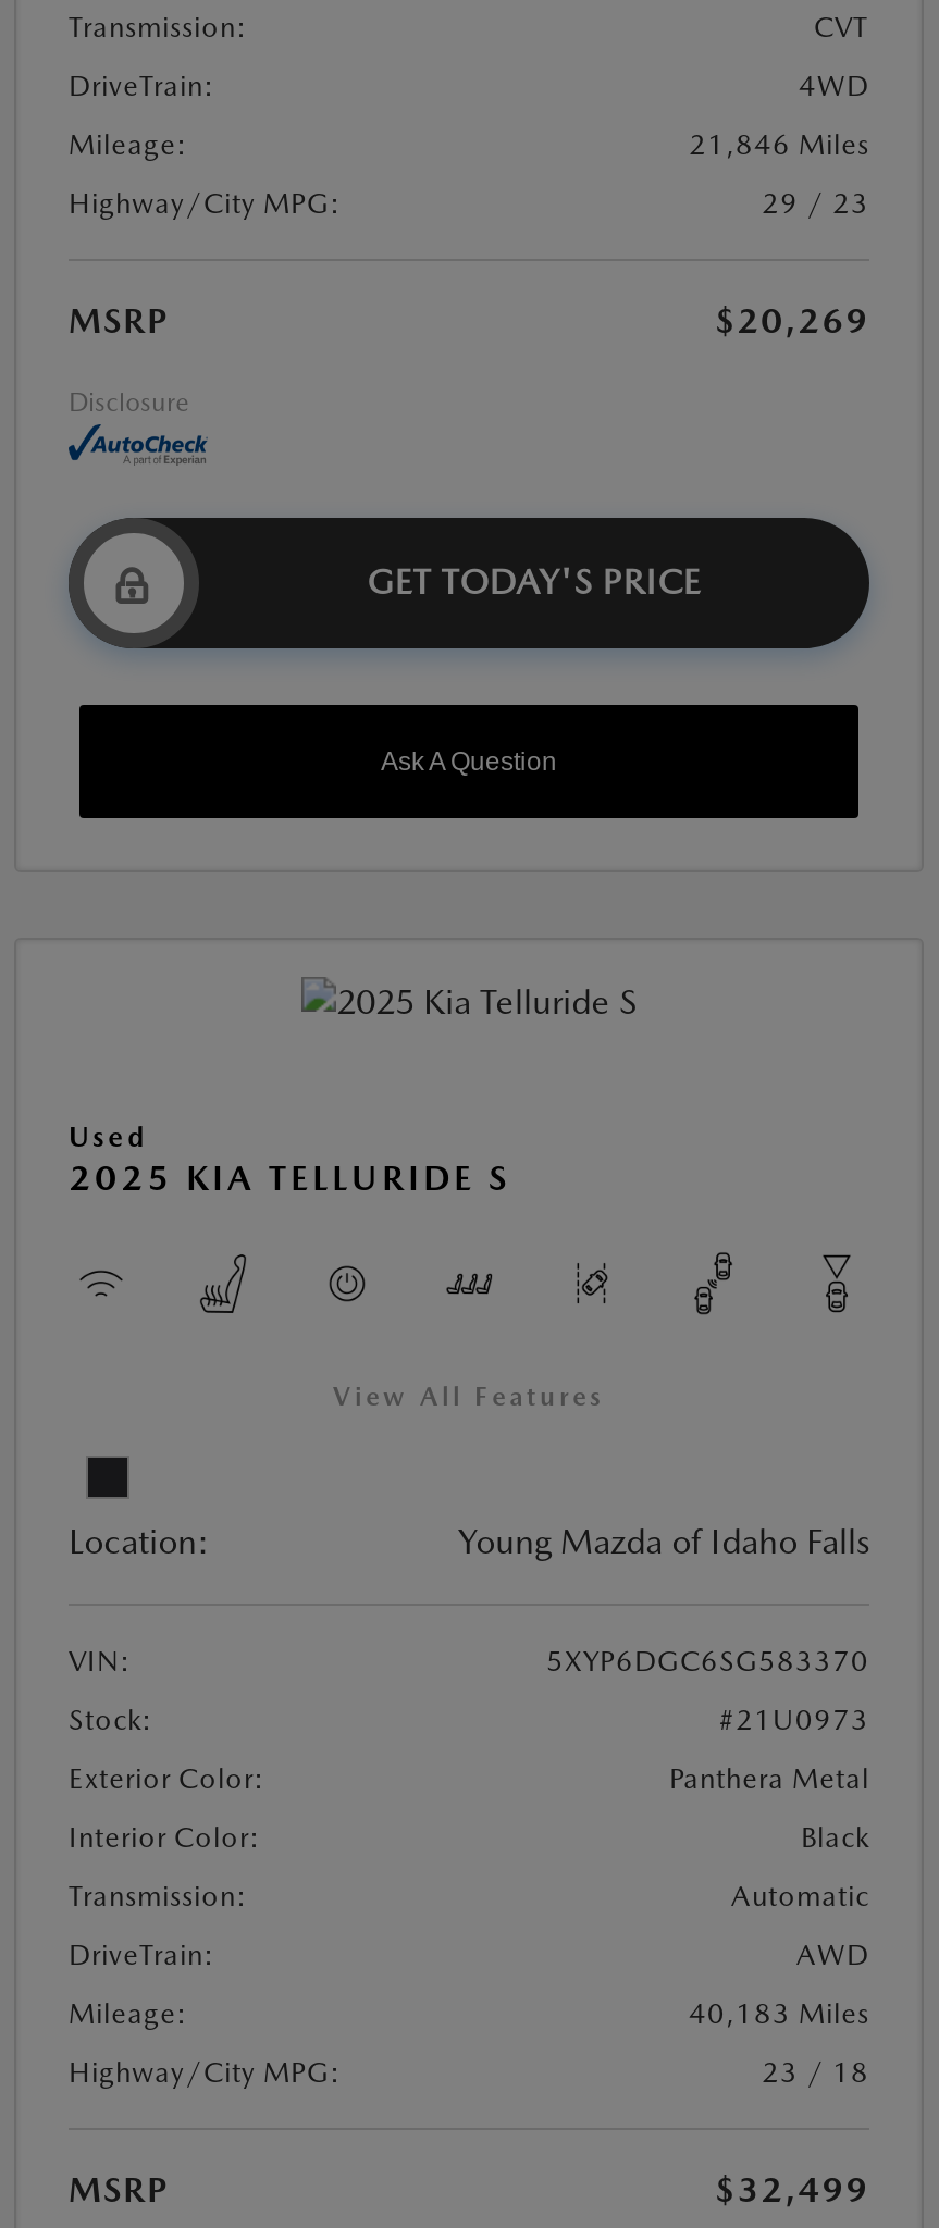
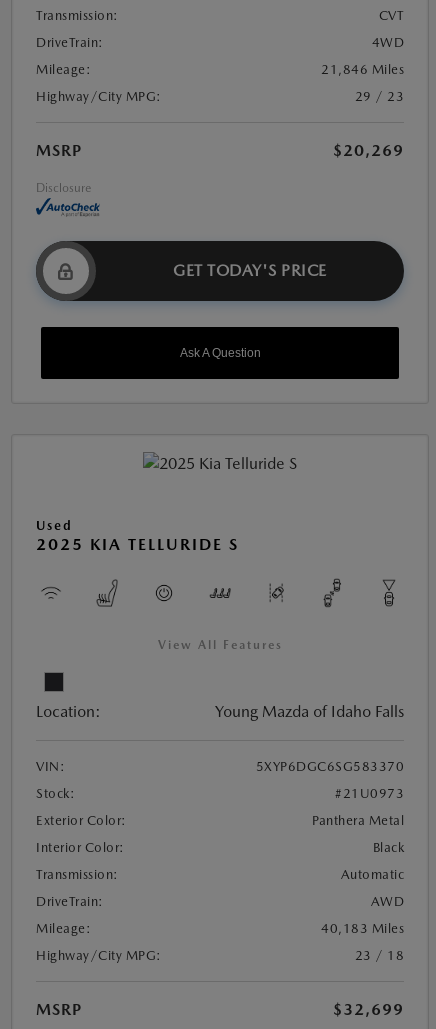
[715,2169,869,2210] $32,499 -> [333,1000,404,1019] $32,699

